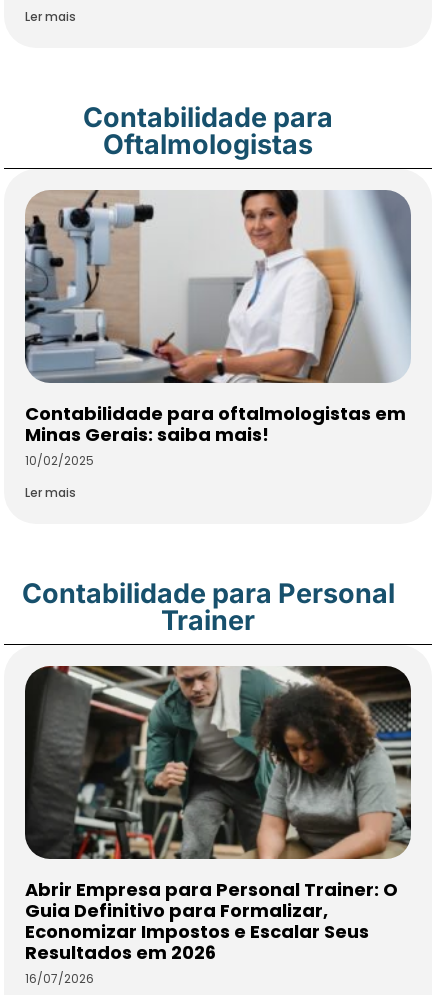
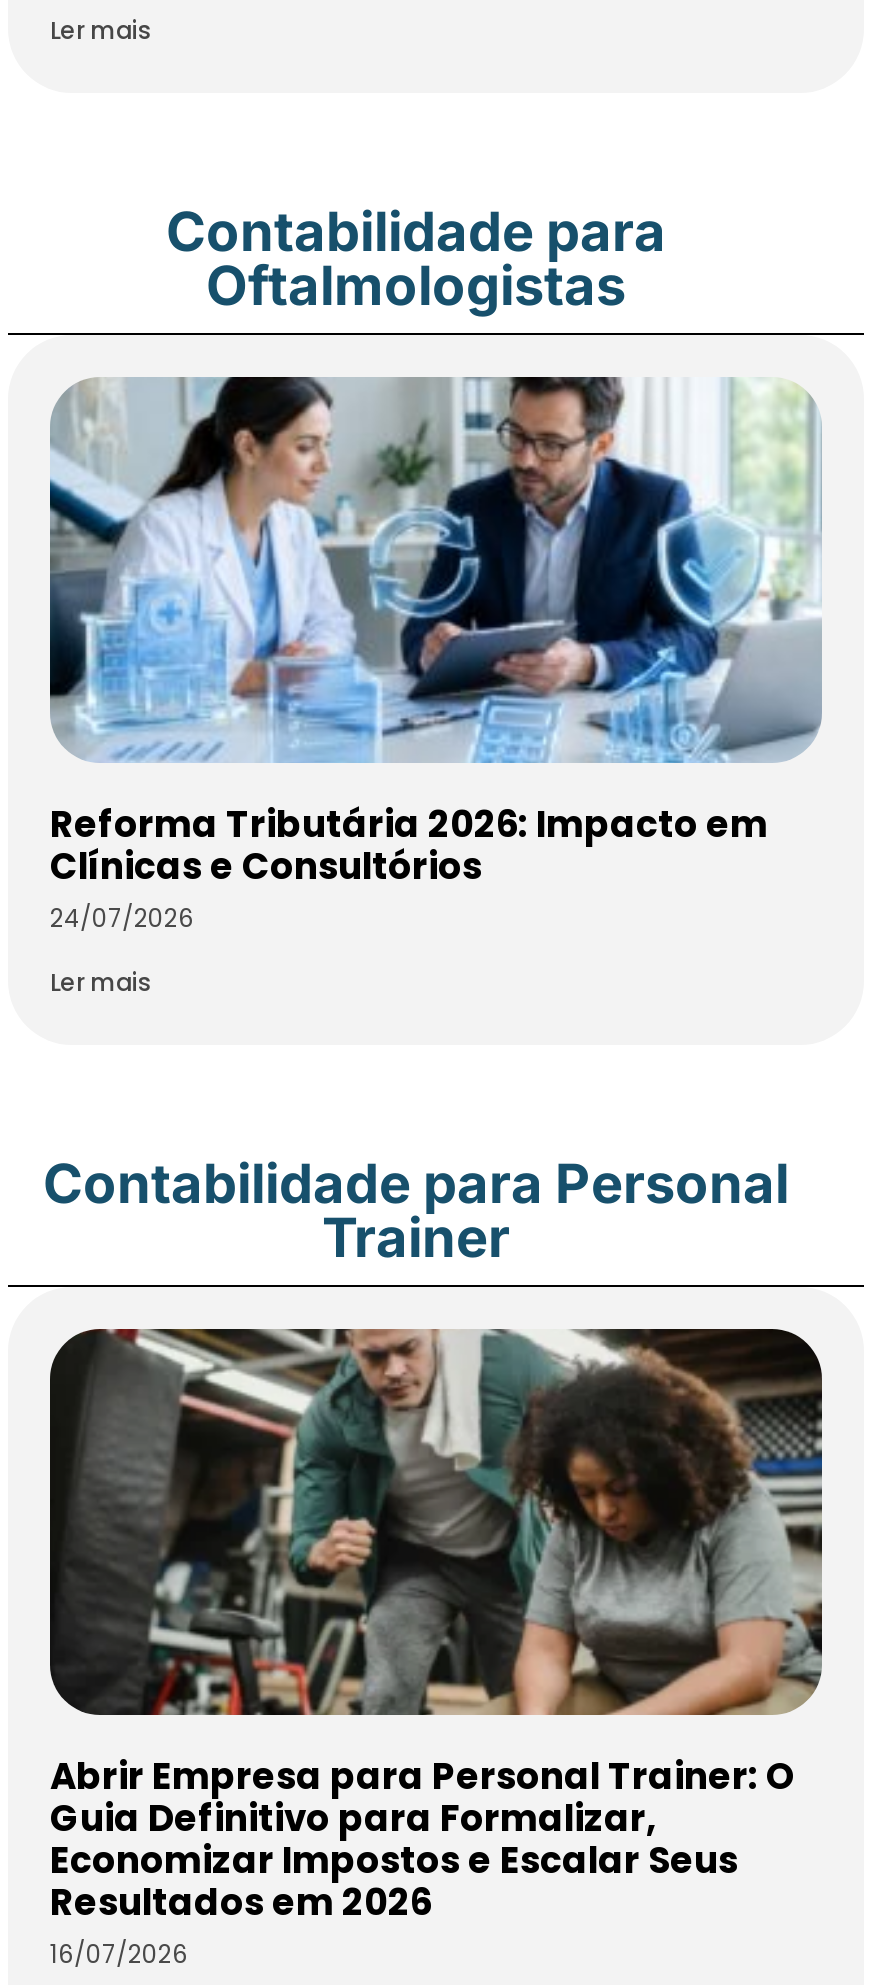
[24,189,412,469] [image] | Contabilidade para oftalmologistas em | Minas Gerais: saiba mais! | 10/02/2025 -> [48,375,822,935] [image] | Reforma Tributária 2026: Impacto em | Clínicas e Consultórios | 24/07/2026

